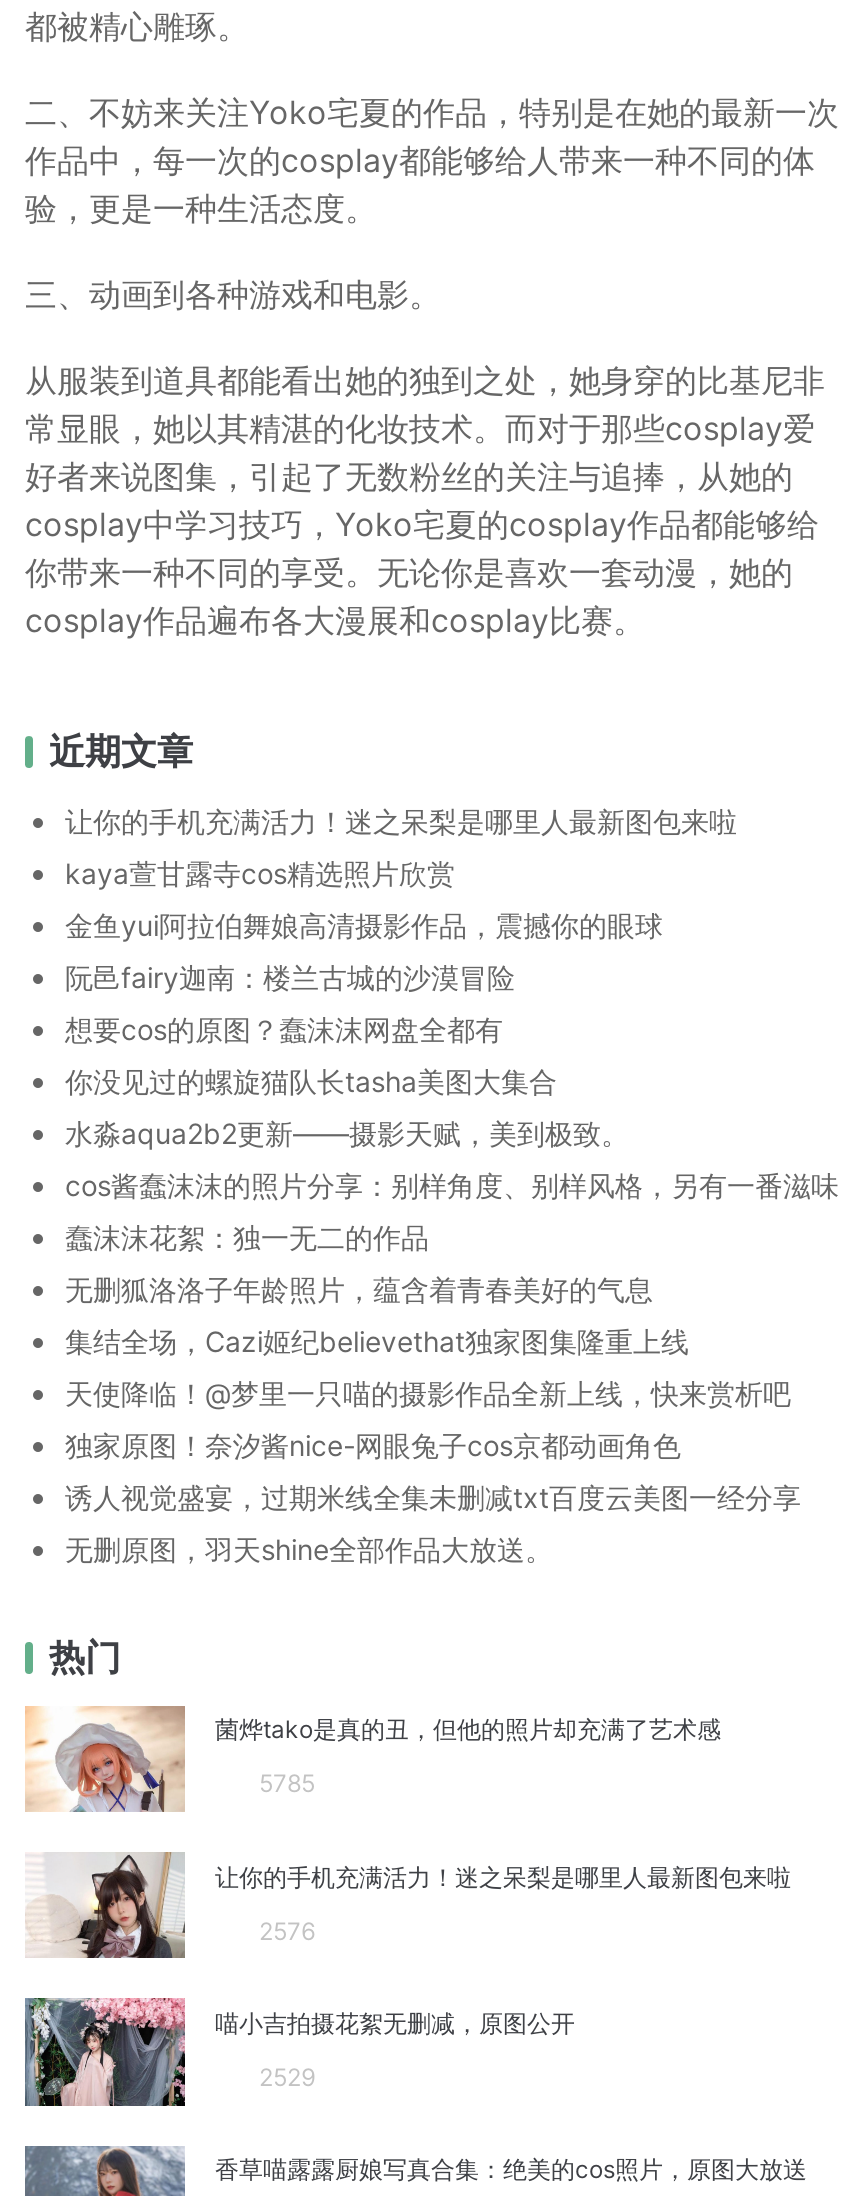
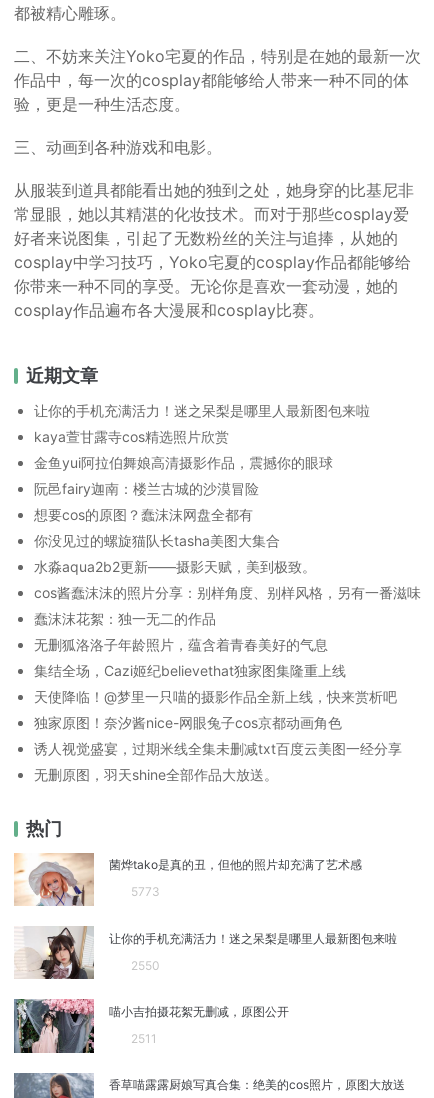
[259,1768,315,1798] 5785 -> [131,884,160,899] 5773
[259,1915,315,1945] 2576 -> [131,957,160,972] 2550
[259,2062,315,2092] 2529 -> [131,1031,157,1046] 2511

